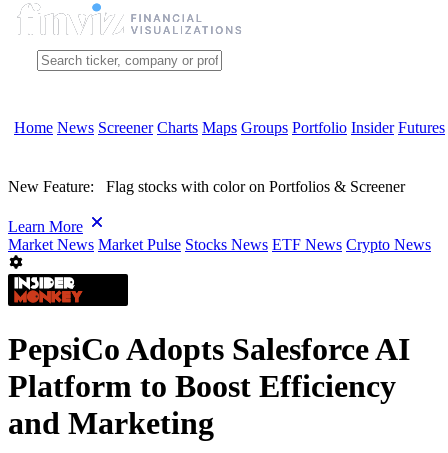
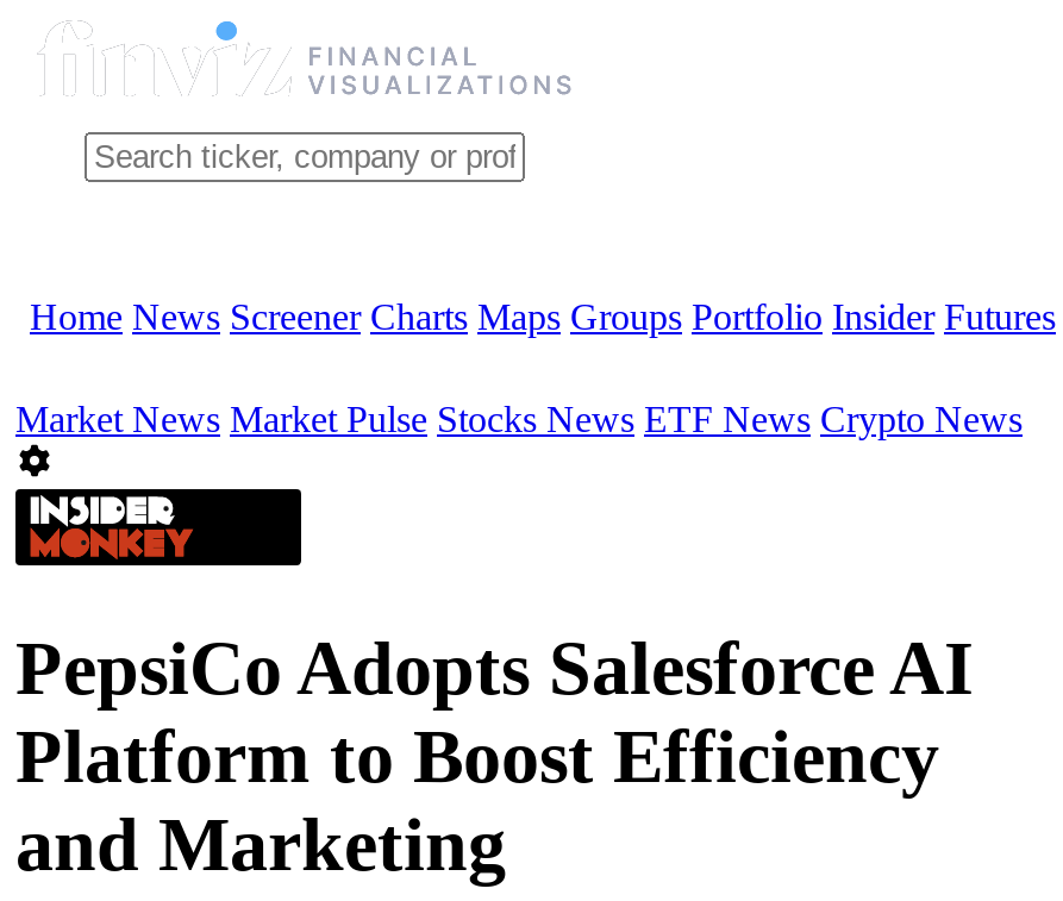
[8,178,405,235] New Feature: Flag stocks with color on Portfolios & Screener | Learn More -> none

